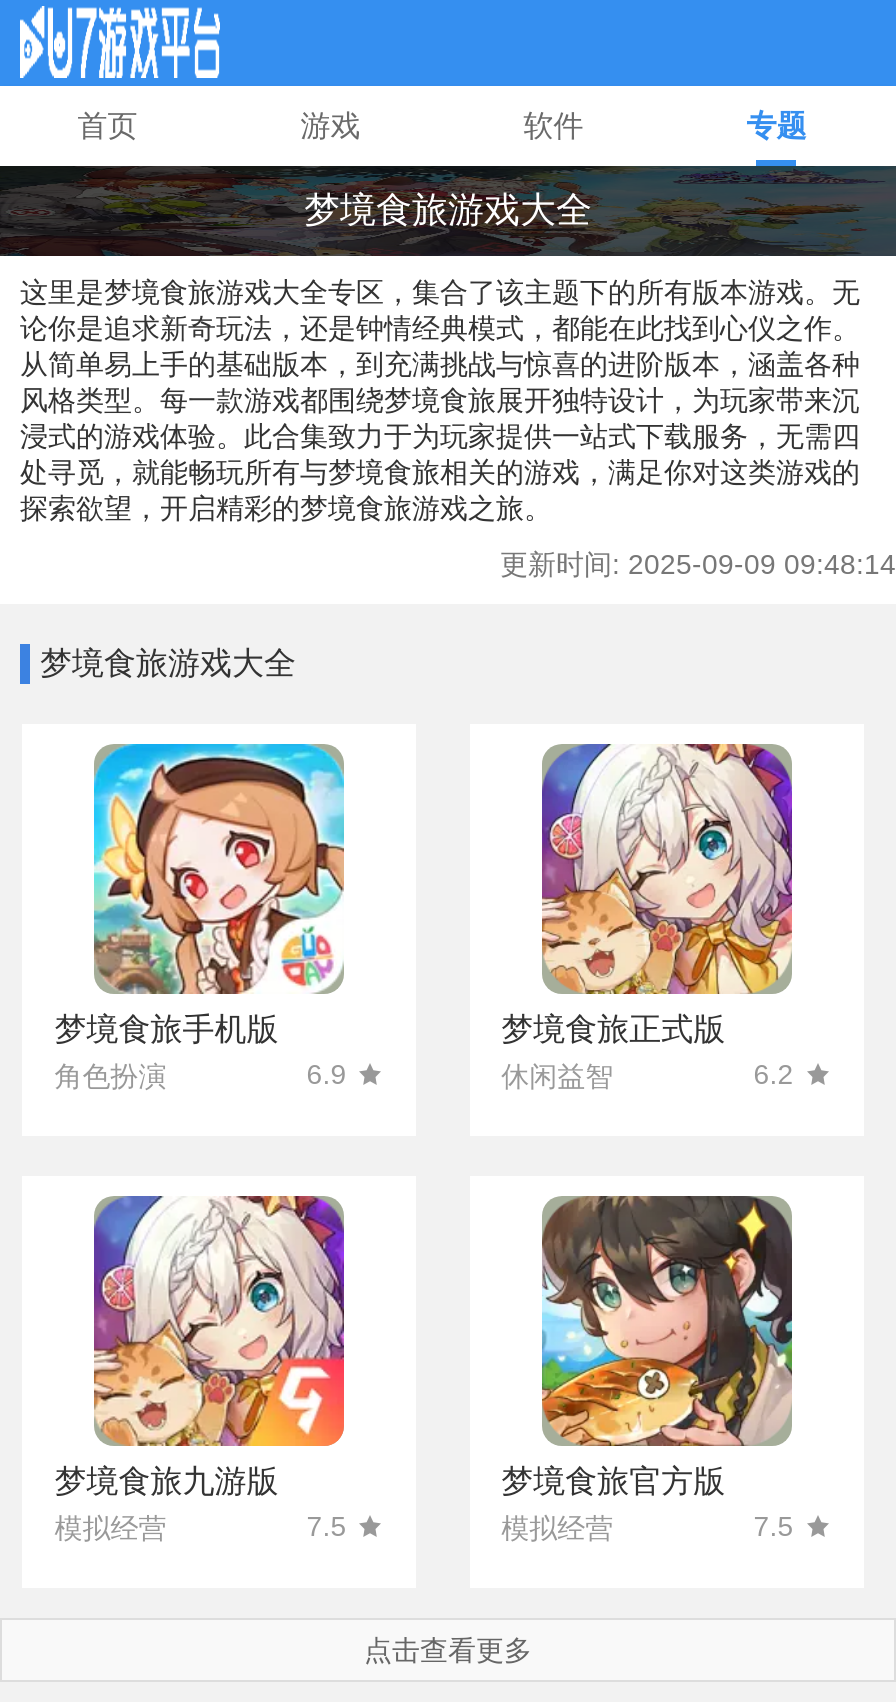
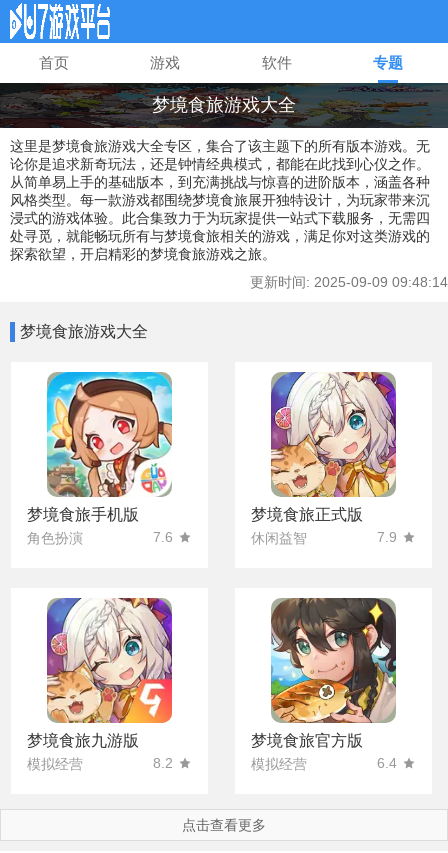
[307,1058,347,1090] 6.9 -> [153,529,173,545] 7.6
[754,1058,794,1090] 6.2 -> [377,529,397,545] 7.9
[307,1510,347,1542] 7.5 -> [153,755,173,771] 8.2
[754,1510,794,1542] 7.5 -> [377,755,397,771] 6.4

